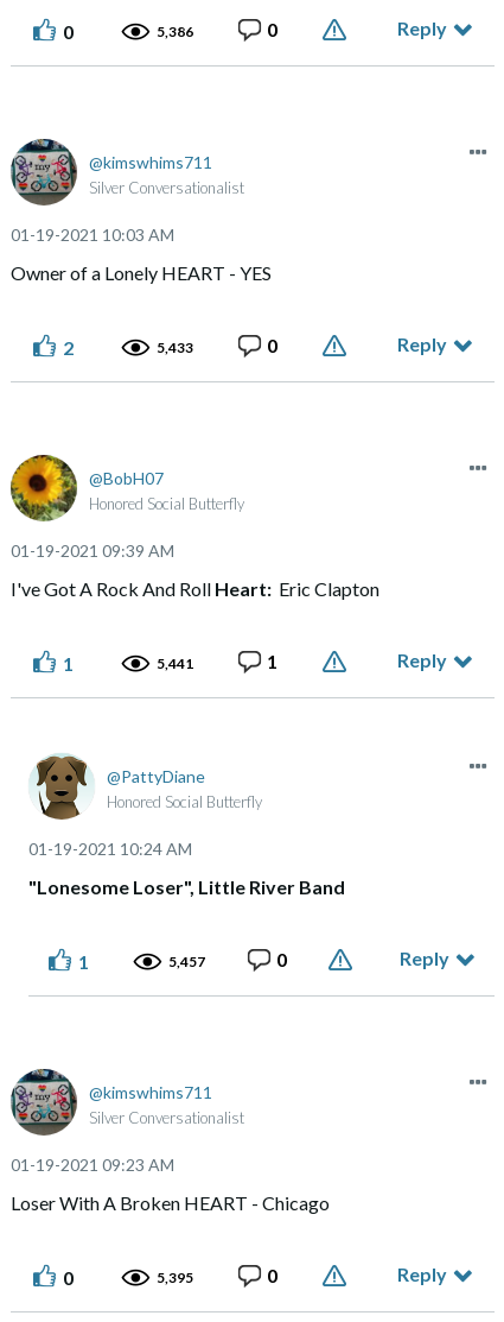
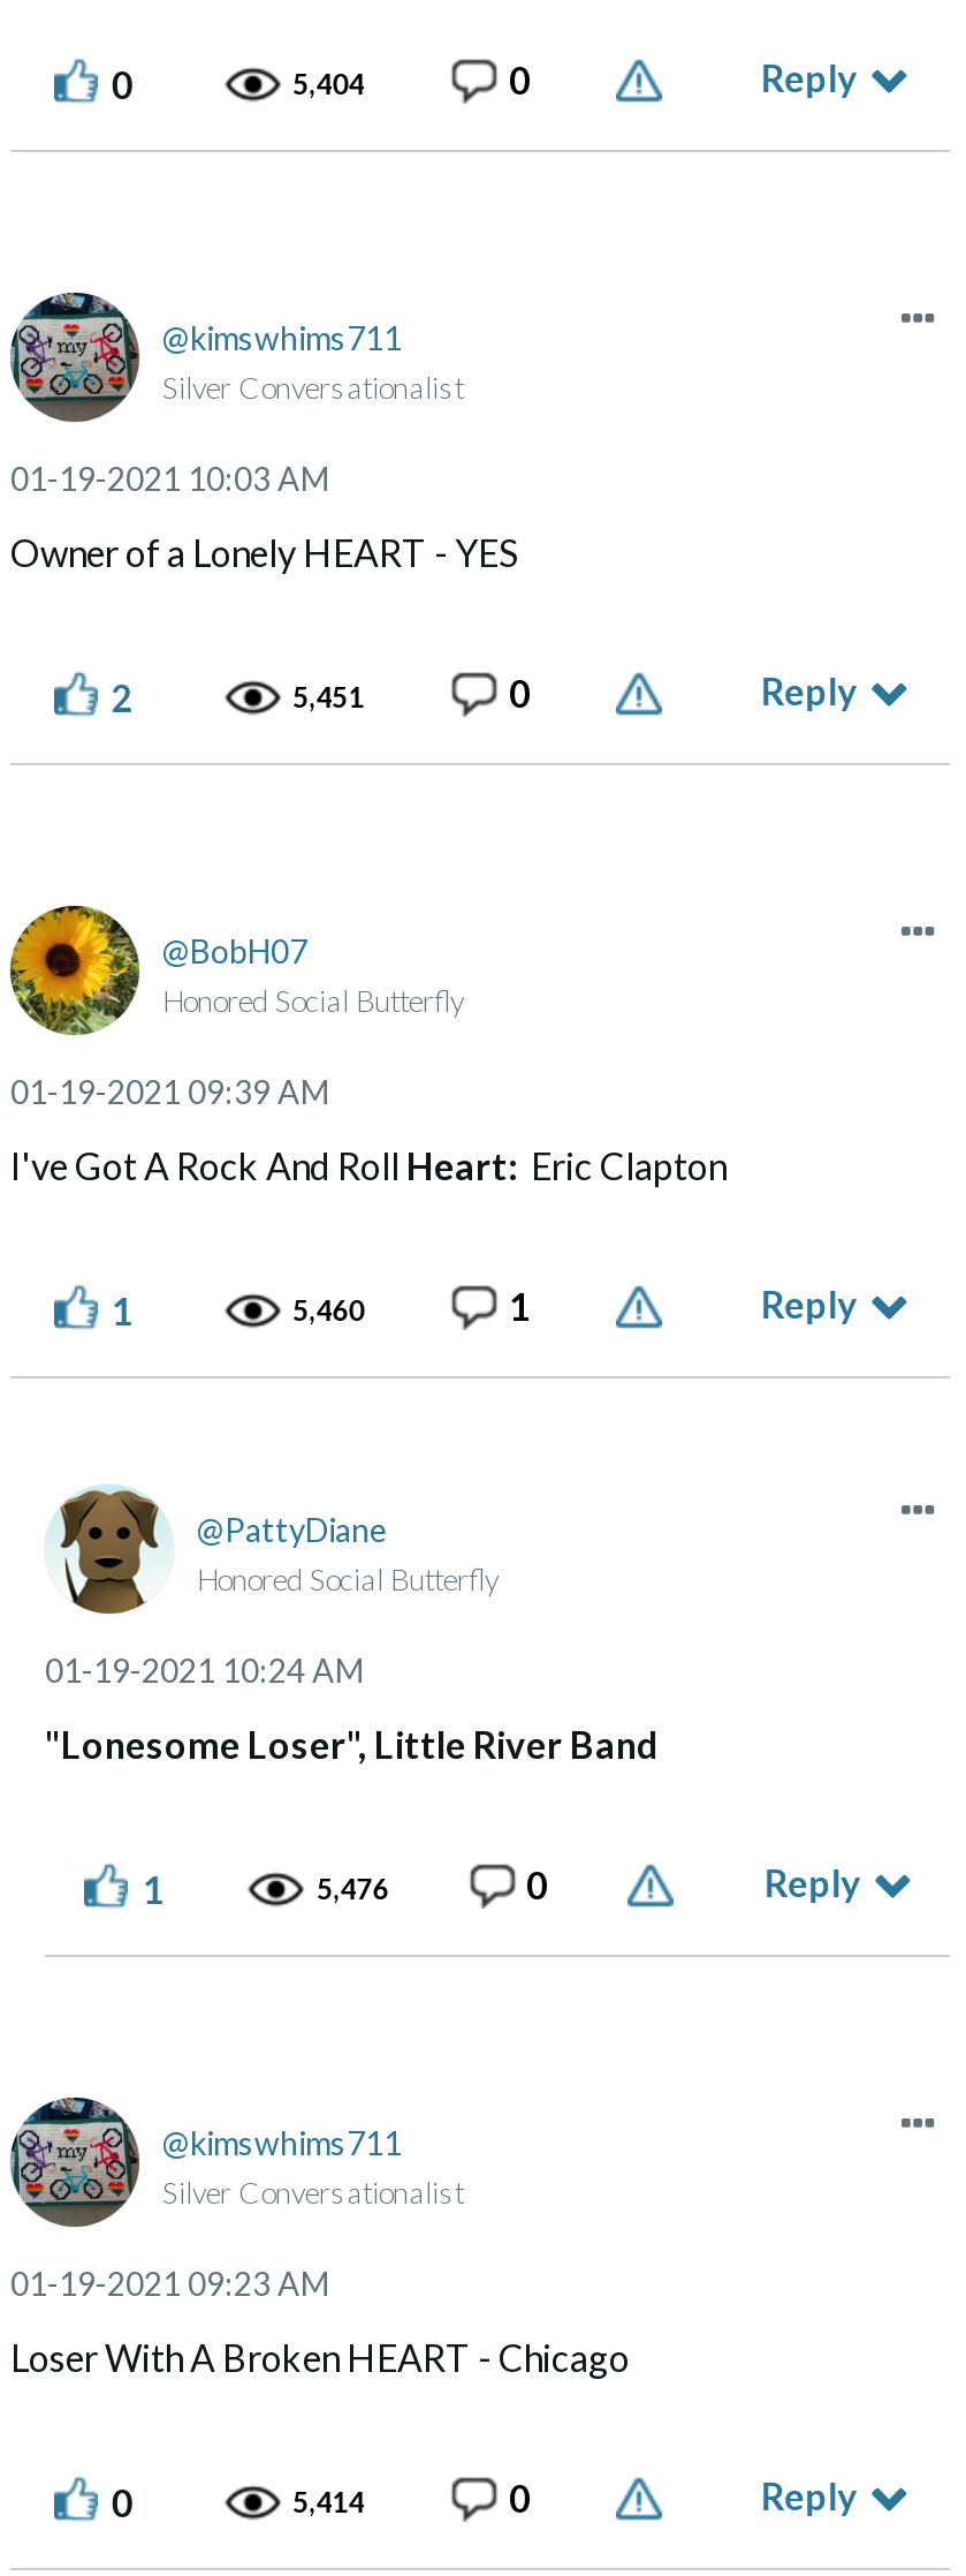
[156,22,193,40] 5,386 -> [293,66,364,101] 5,404
[156,338,193,356] 5,433 -> [293,679,364,714] 5,451
[156,654,193,672] 5,441 -> [293,1292,364,1327] 5,460
[169,952,205,970] 5,457 -> [317,1871,388,1906] 5,476
[156,1268,193,1286] 5,395 -> [293,2484,364,2519] 5,414

